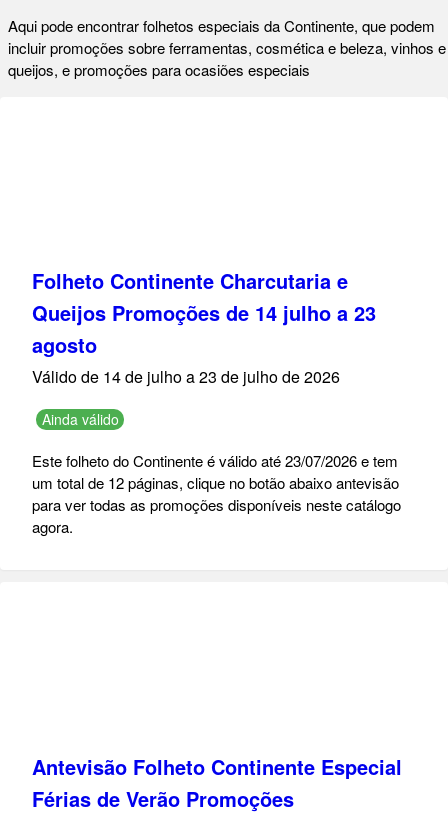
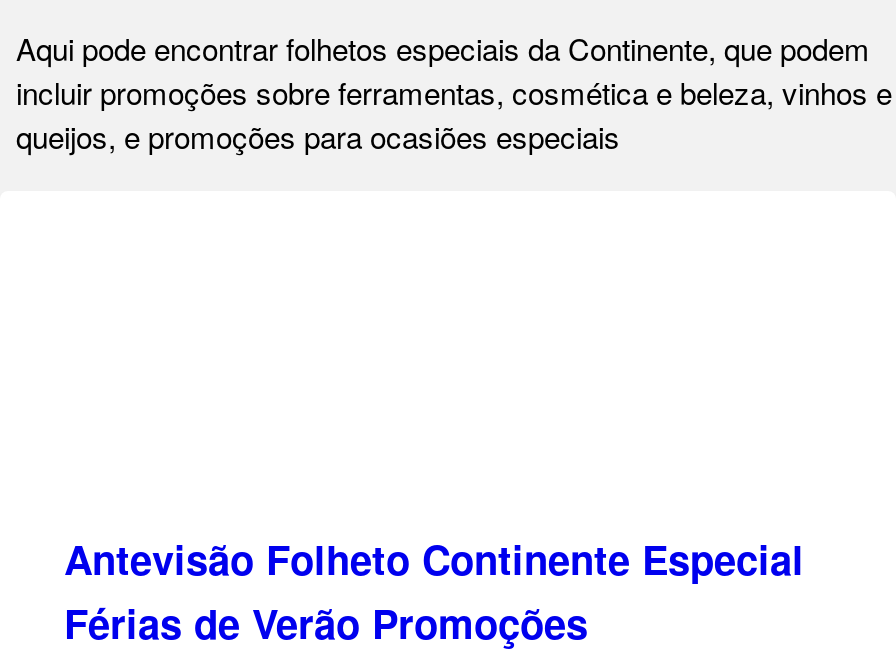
[32,266,401,537] Folheto Continente Charcutaria e | Queijos Promoções de 14 julho a 23 | agosto | Válido de 14 de julho a 23 de julho de 2026 | Ainda válido | Este folheto do Continente é válido até 23/07/2026 e tem | um total de 12 páginas, clique no botão abaixo antevisão | para ver todas as promoções disponíveis neste catálogo | agora. -> none

